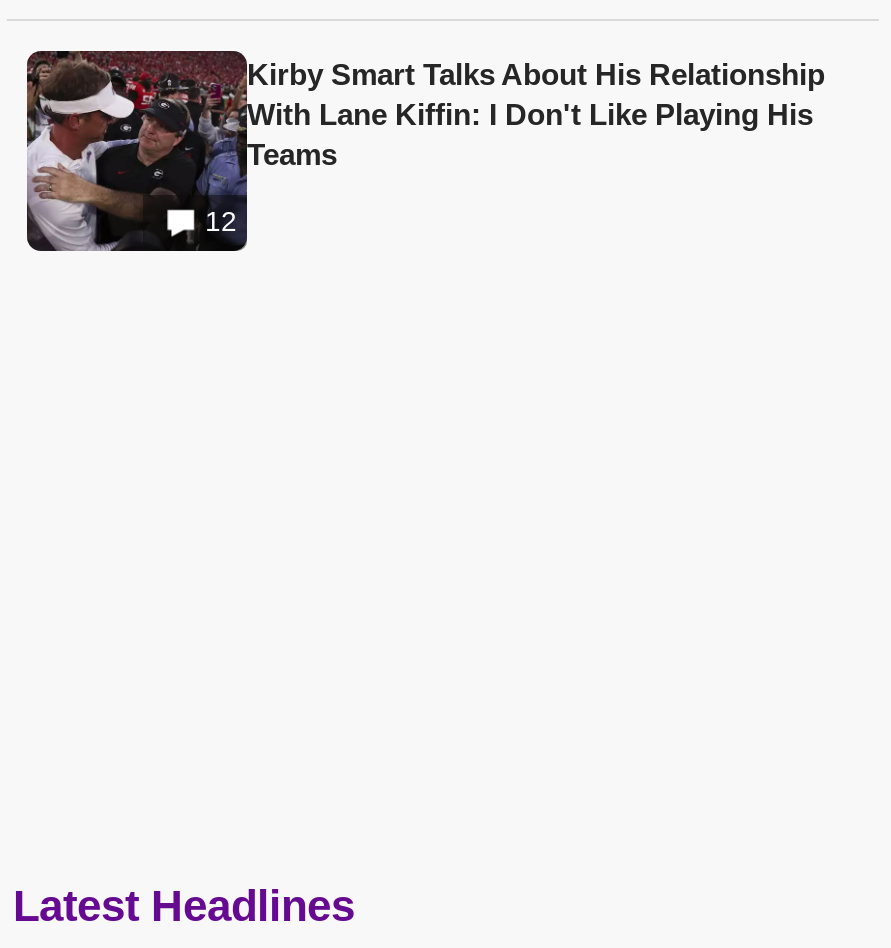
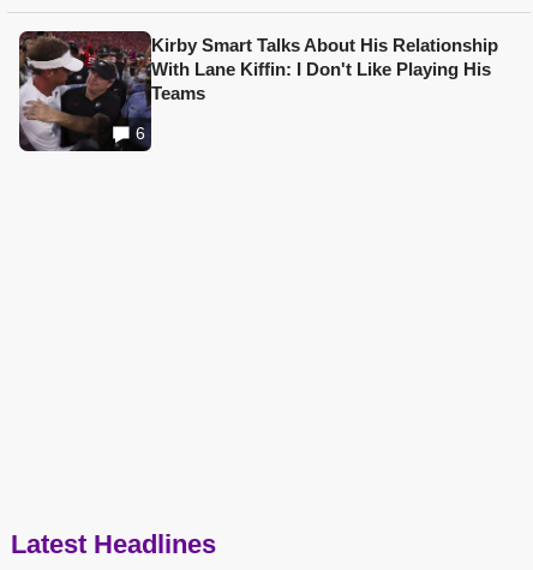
[197,206,237,238] 12 -> [131,124,145,143] 6

